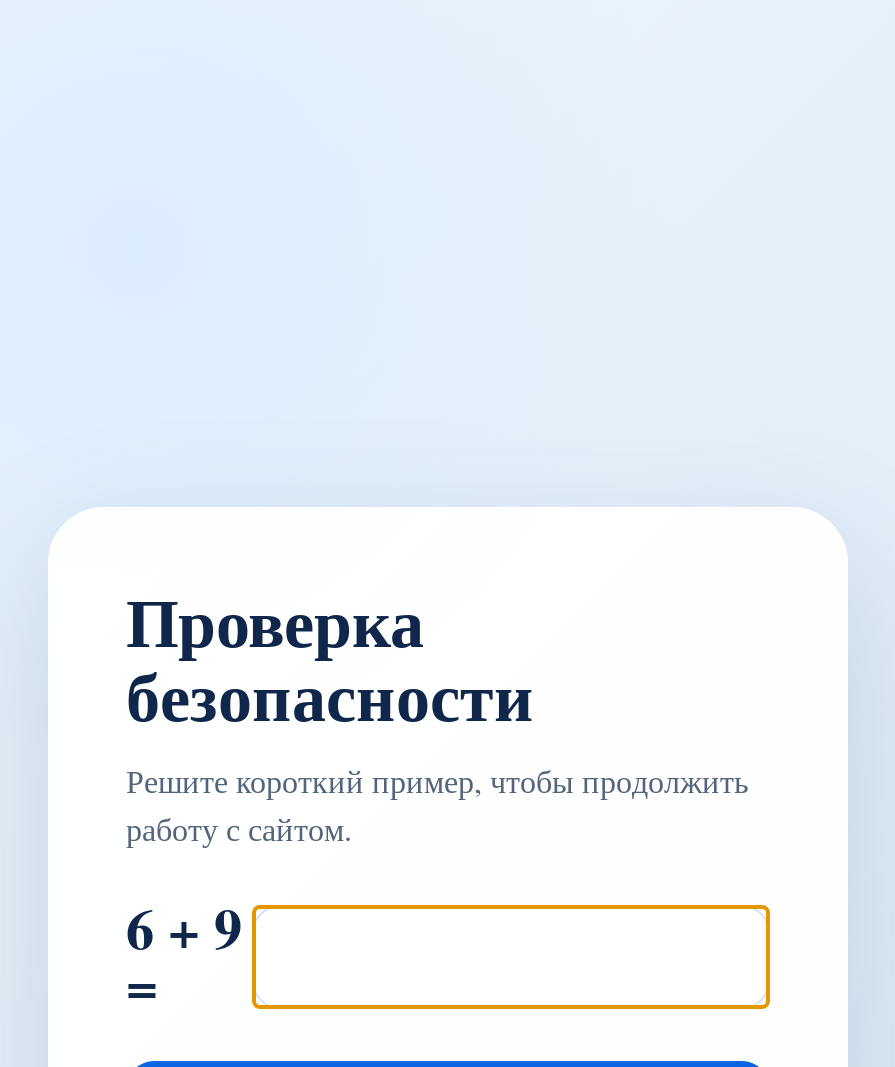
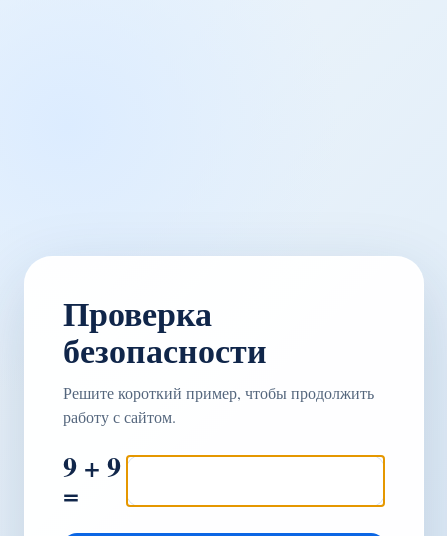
[126,887,242,969] 6 + 9 -> [63,446,121,487] 9 + 9

